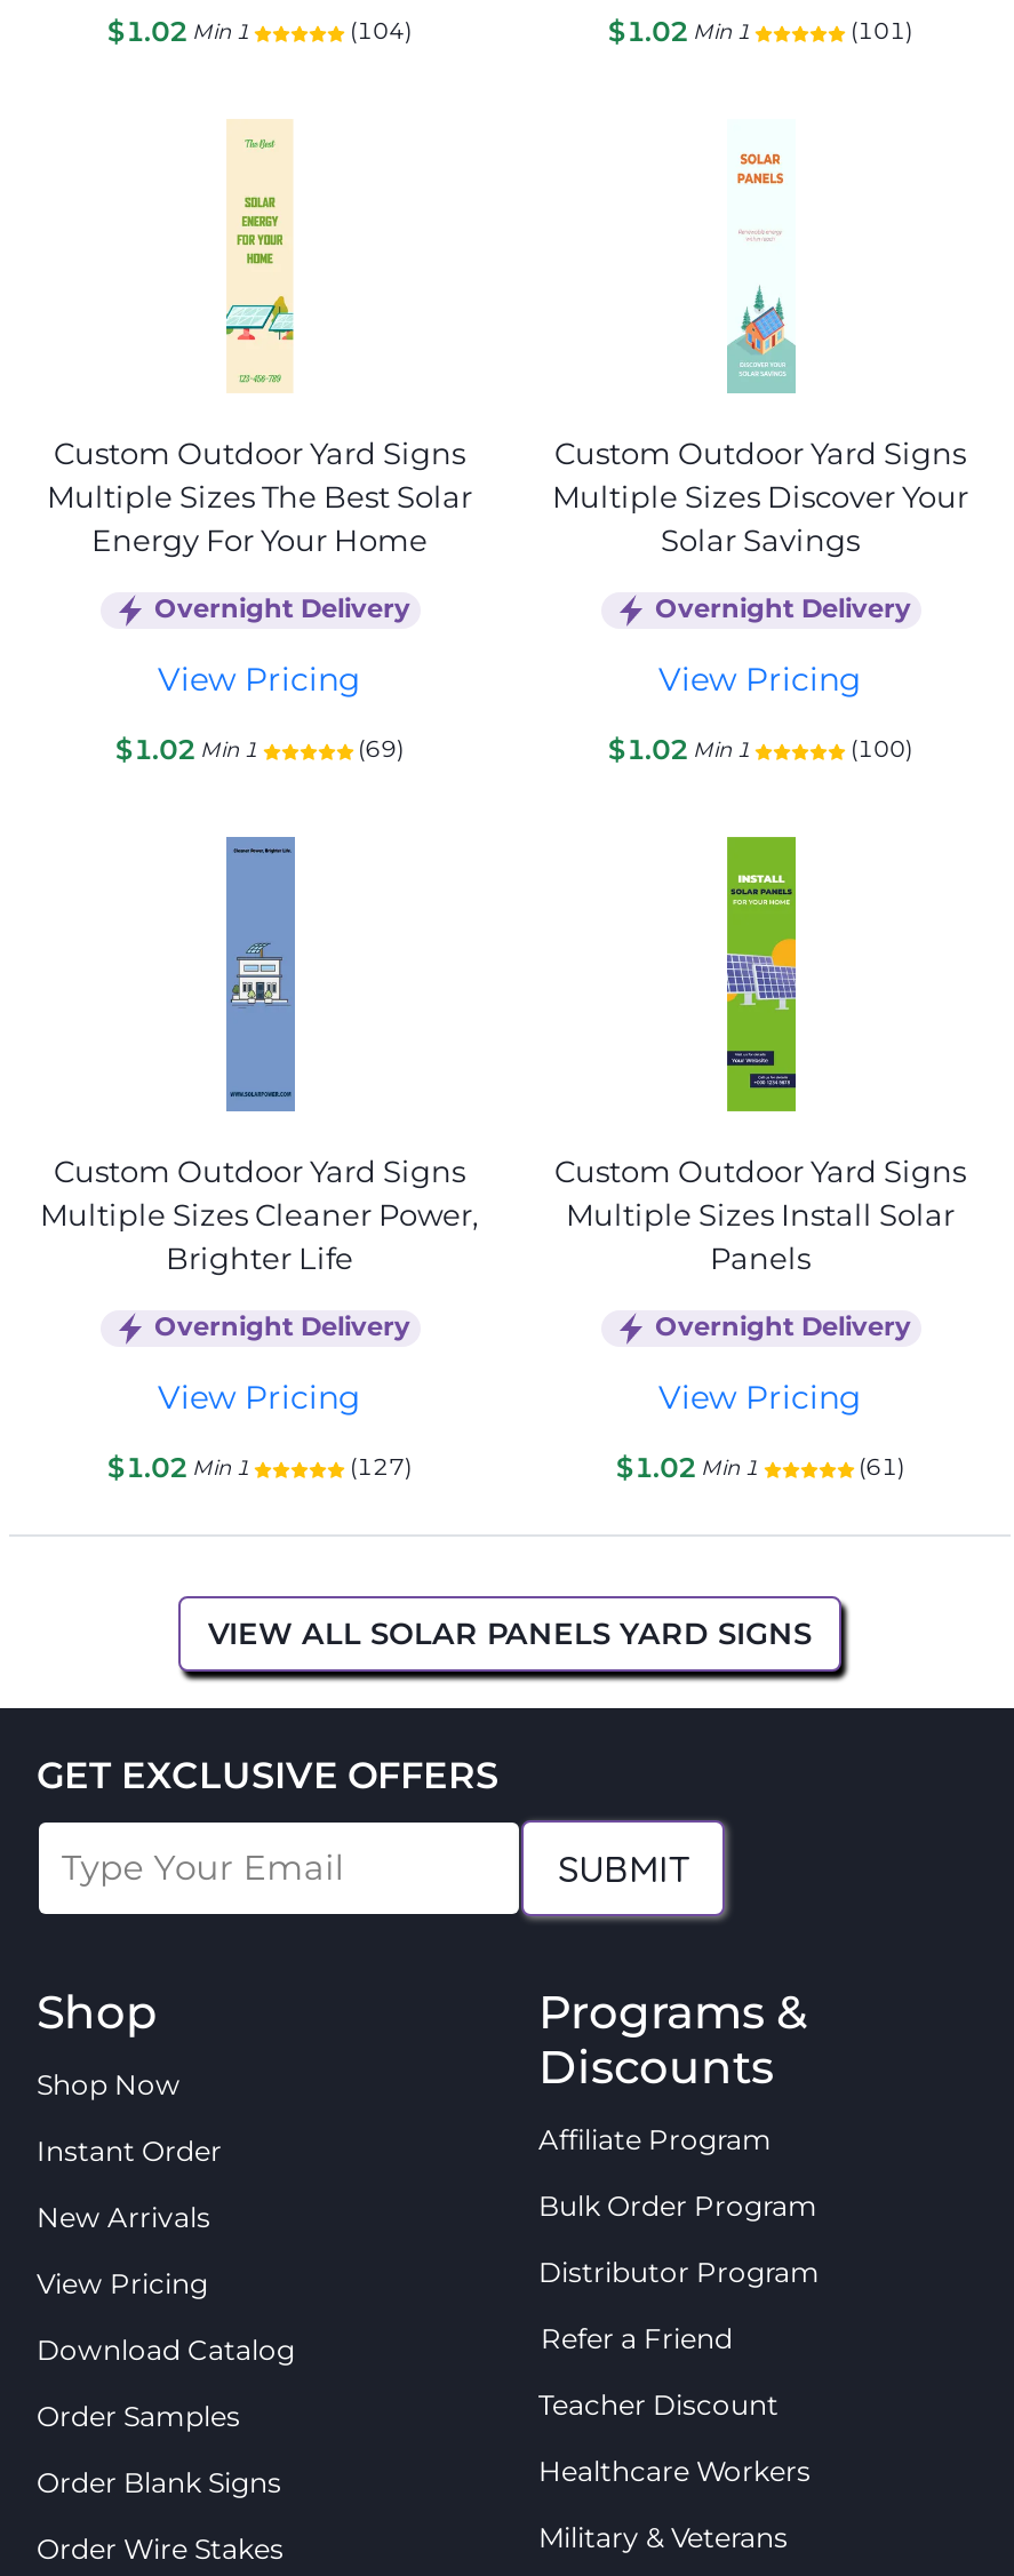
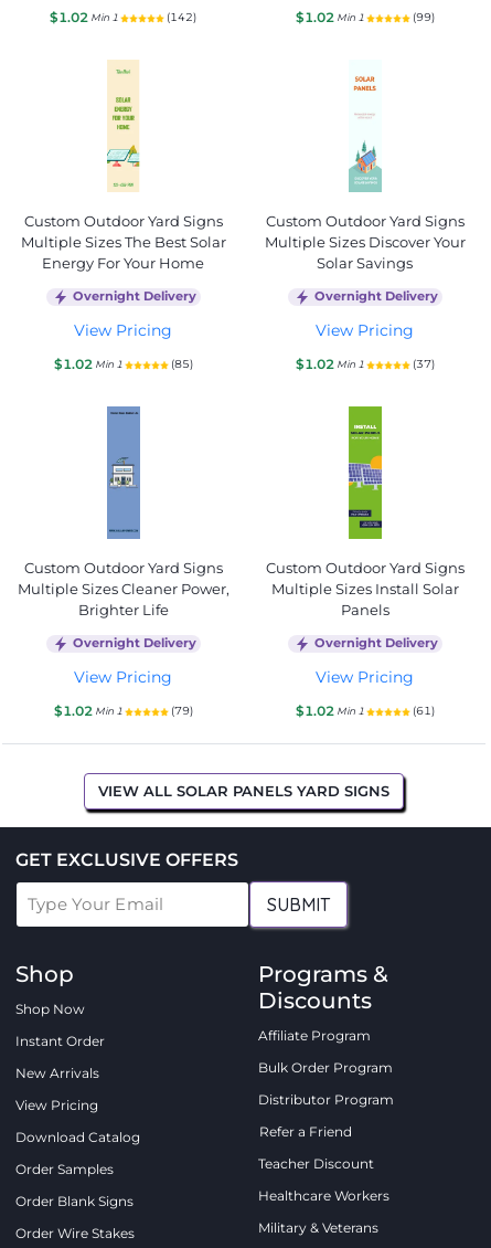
[350,16,412,46] (104) -> [167,10,196,24] (142)
[851,16,912,46] (101) -> [412,10,434,24] (99)
[358,734,404,764] (69) -> [170,357,193,371] (85)
[851,734,912,764] (100) -> [412,357,434,371] (37)
[350,1452,412,1482] (127) -> [170,704,193,718] (79)

